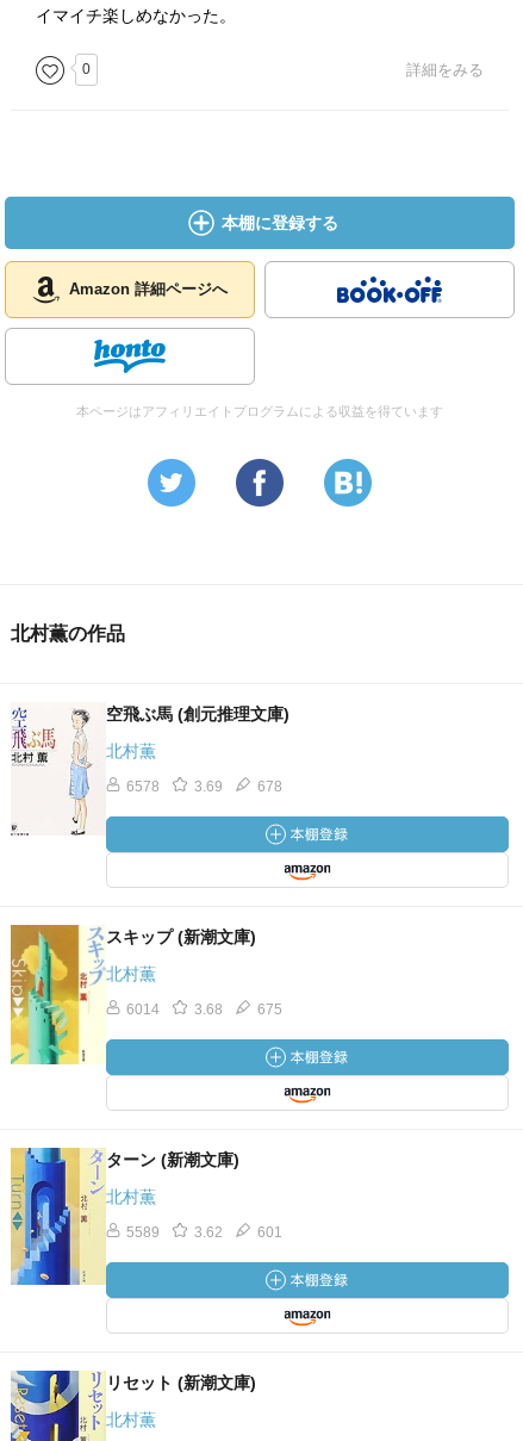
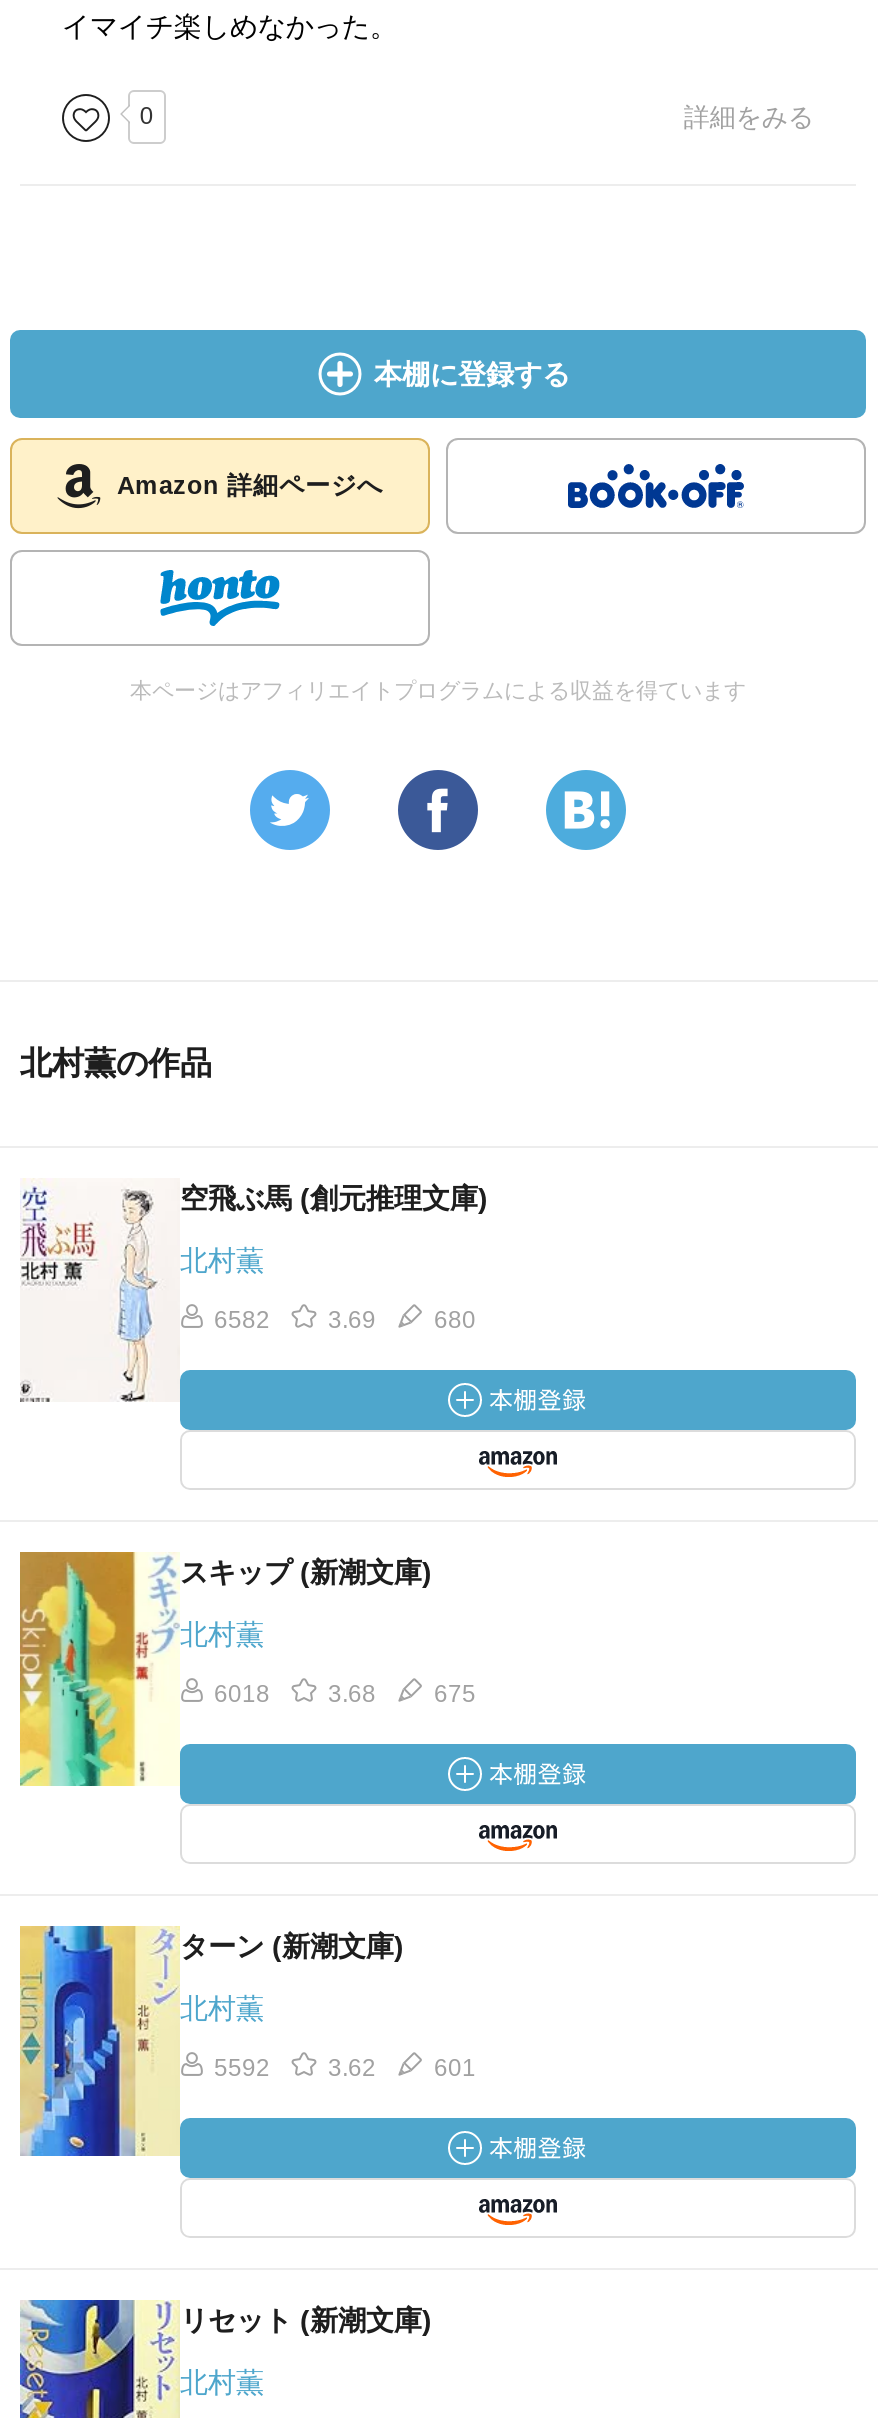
[126,778,160,795] 6578 -> [214,1306,270,1334] 6582
[257,778,282,795] 678 -> [434,1306,476,1334] 680
[126,1001,160,1018] 6014 -> [214,1680,270,1708] 6018
[126,1224,160,1241] 5589 -> [214,2054,270,2082] 5592

